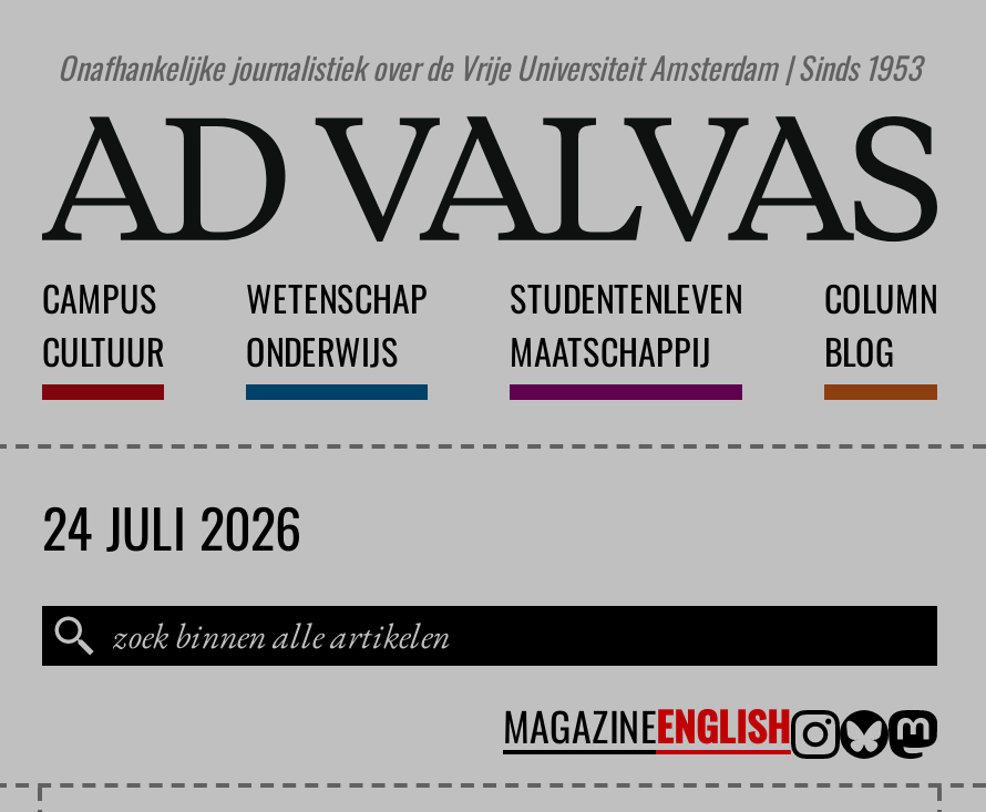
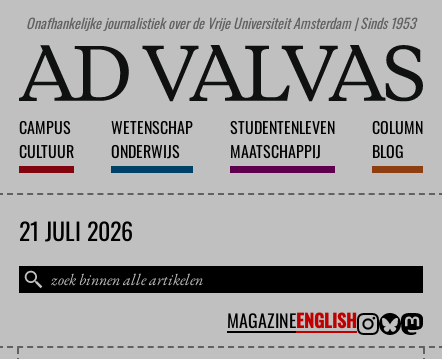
[42,487,301,567] 24 JULI 2026 -> [19,212,133,248] 21 JULI 2026

